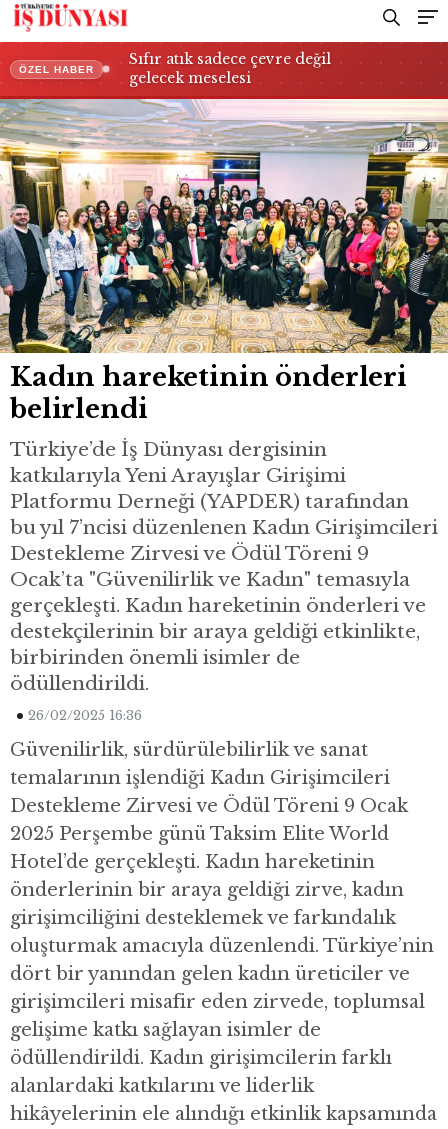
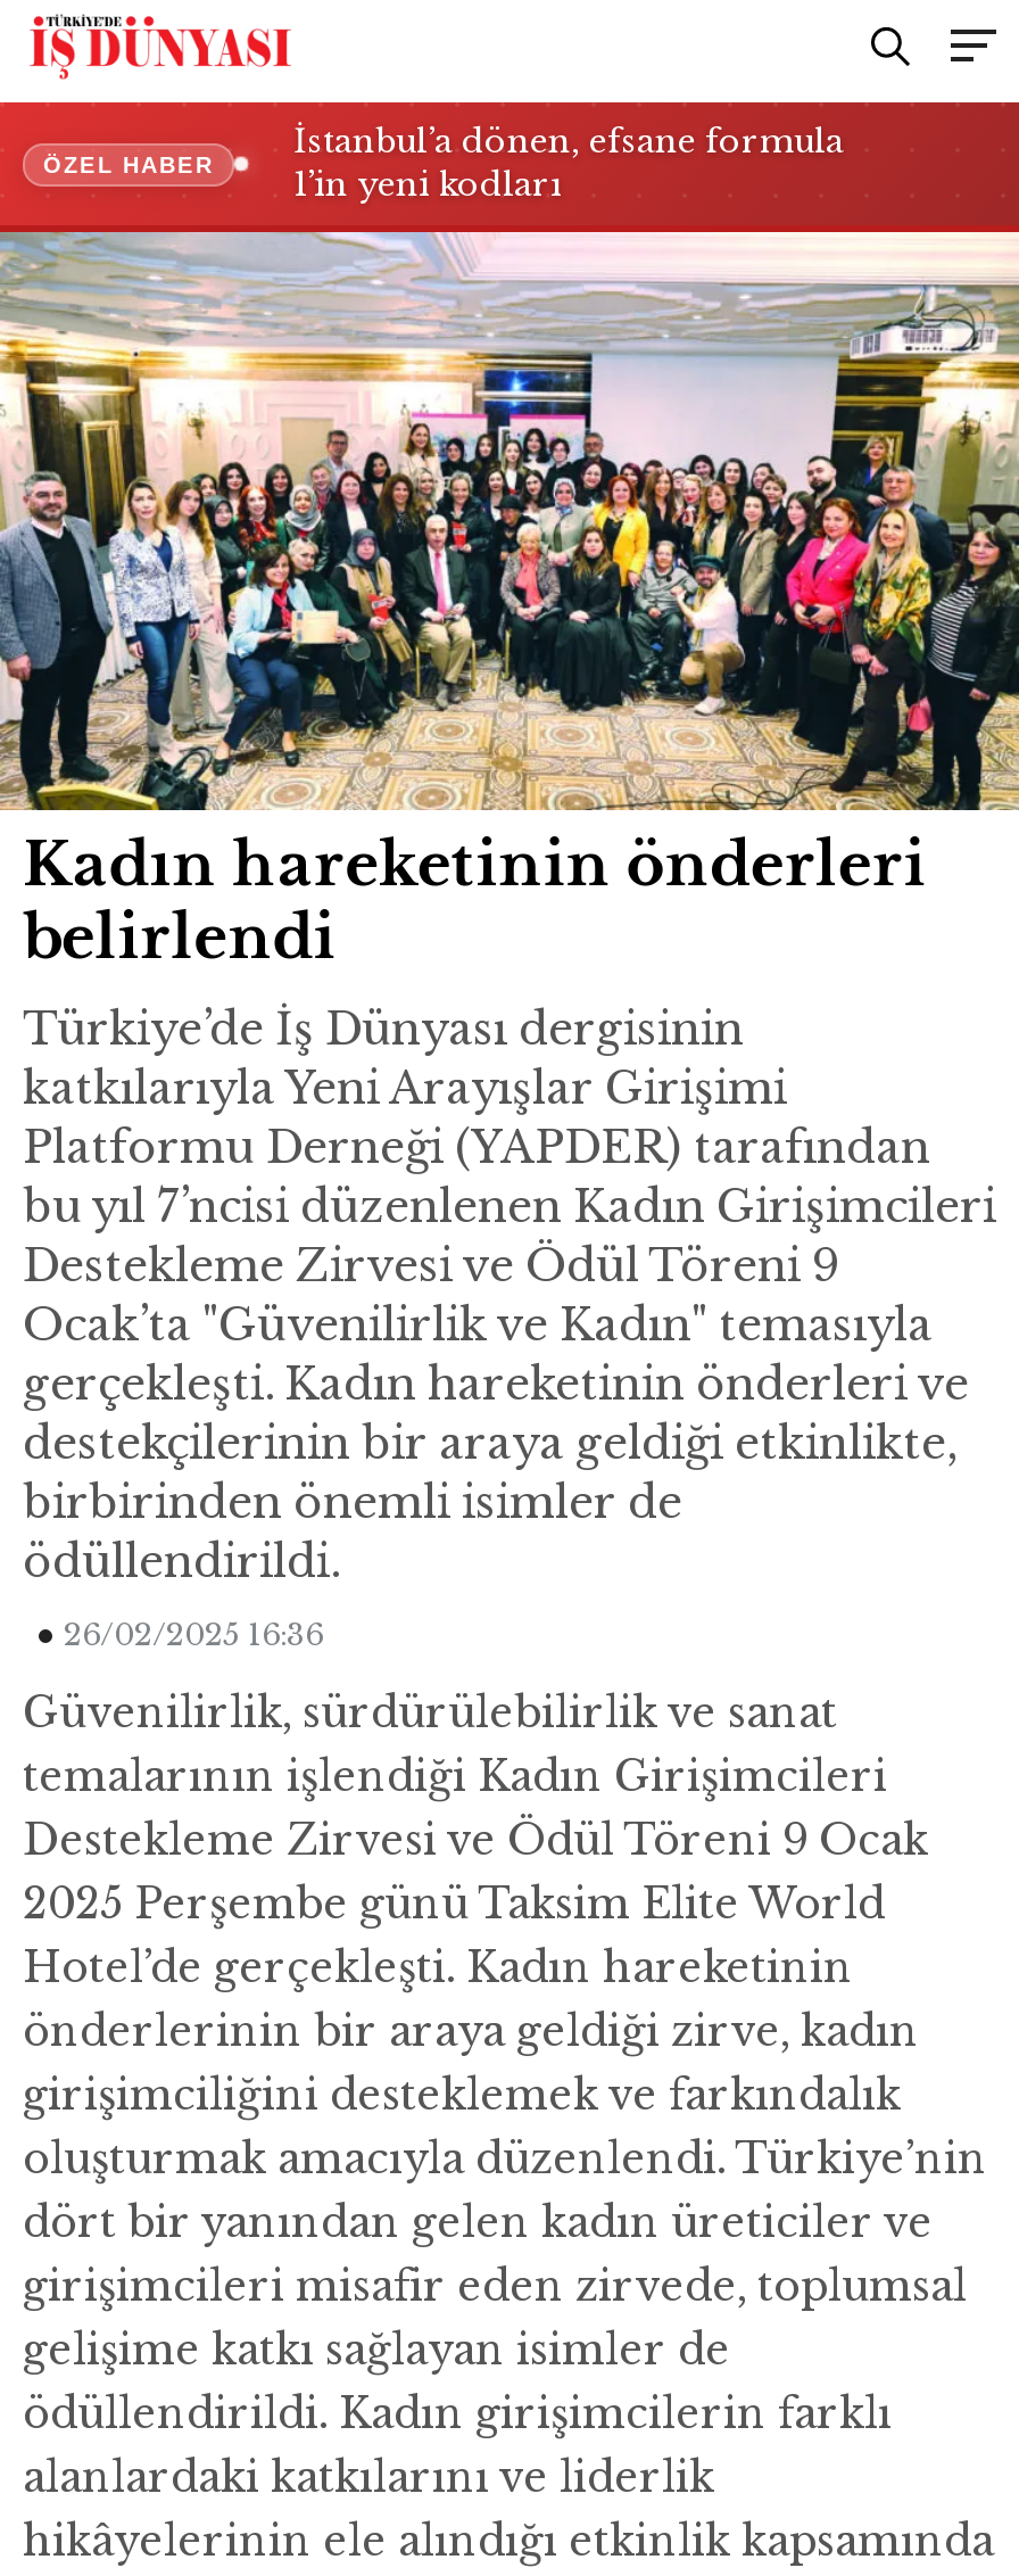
[129,50,331,87] Sıfır atık sadece çevre değil | gelecek meselesi -> [293,121,844,205] İstanbul’a dönen, efsane formula | 1’in yeni kodları

